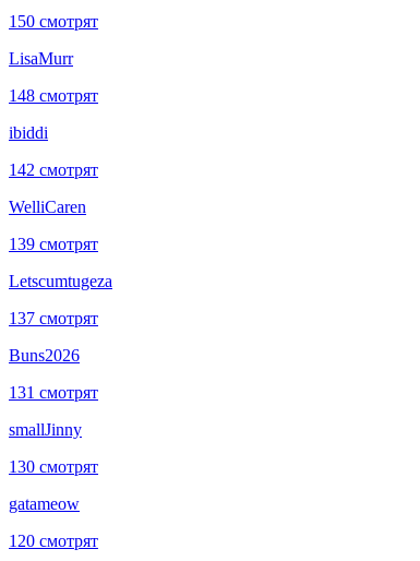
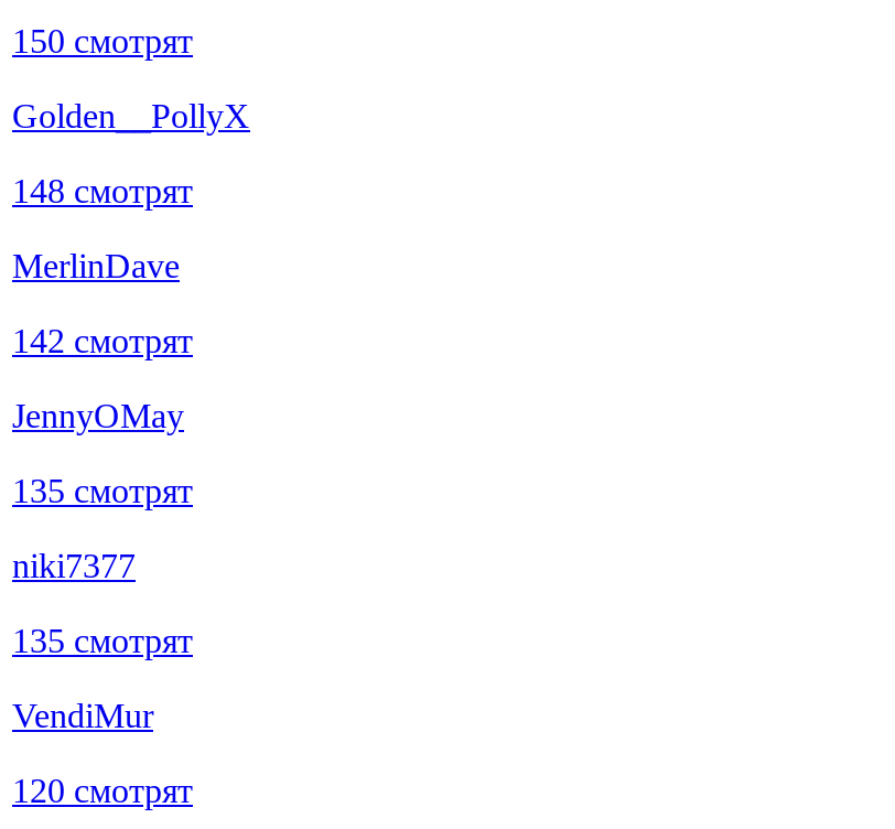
[9,49,73,68] LisaMurr -> [12,97,250,134] Golden__PollyX
[9,123,48,142] ibiddi -> [12,247,180,284] MerlinDave
[9,197,112,513] WelliCaren | 139 смотрят | Letscumtugeza | 137 смотрят | Buns2026 | 131 смотрят | smallJinny | 130 смотрят | gatameow -> [12,397,193,734] JennyOMay | 135 смотрят | niki7377 | 135 смотрят | VendiMur

